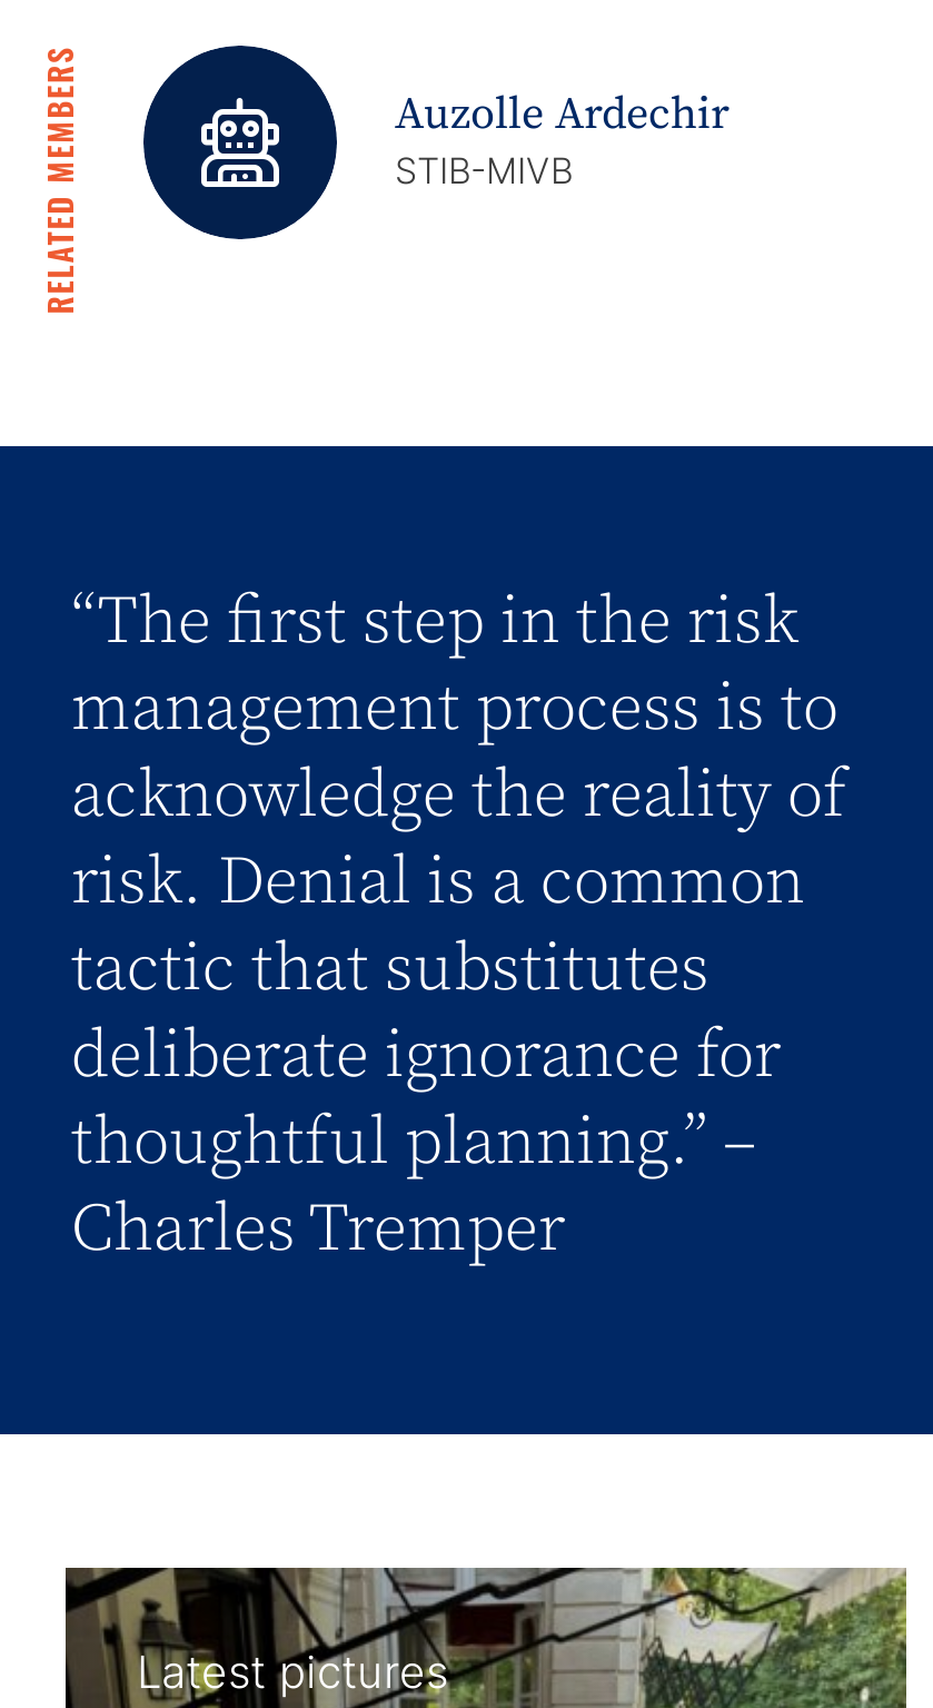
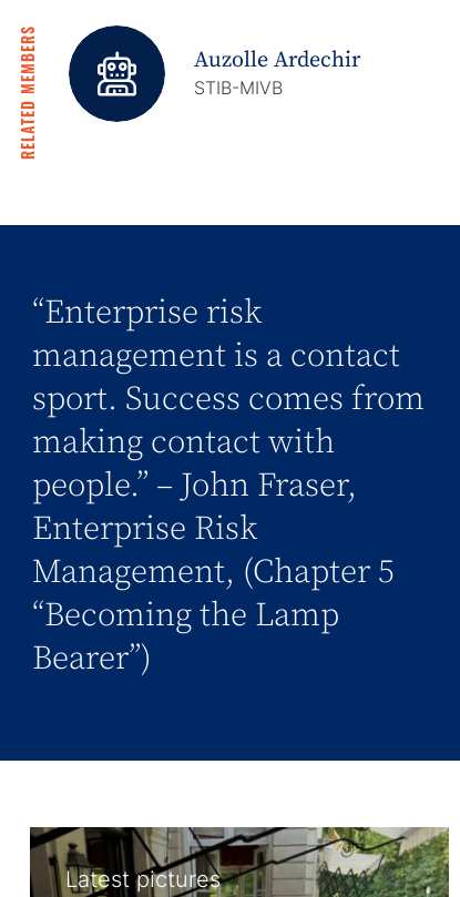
[71,581,847,1273] “The first step in the risk | management process is to | acknowledge the reality of | risk. Denial is a common | tactic that substitutes | deliberate ignorance for | thoughtful planning.” – | Charles Tremper -> [32,292,425,680] “Enterprise risk | management is a contact | sport. Success comes from | making contact with | people.” – John Fraser, | Enterprise Risk | Management, (Chapter 5 | “Becoming the Lamp | Bearer”)

